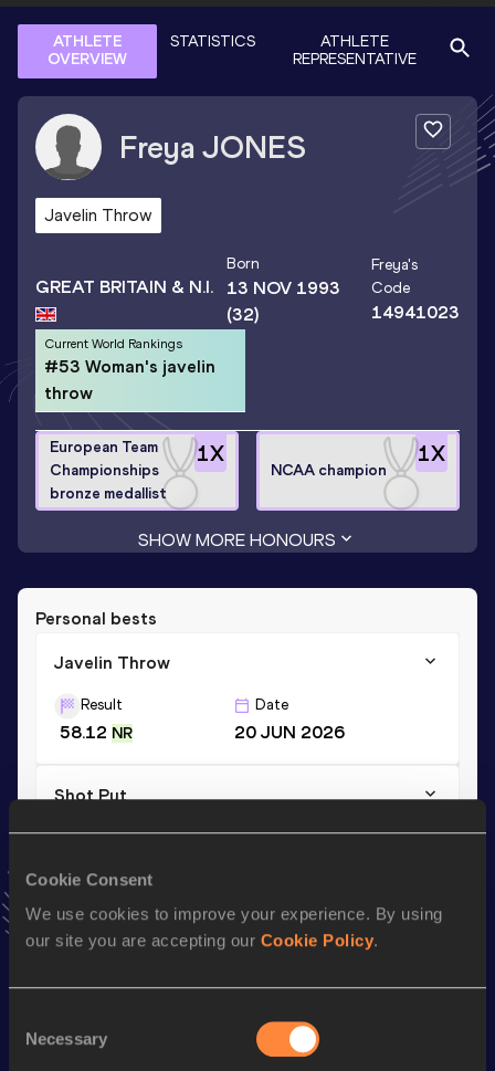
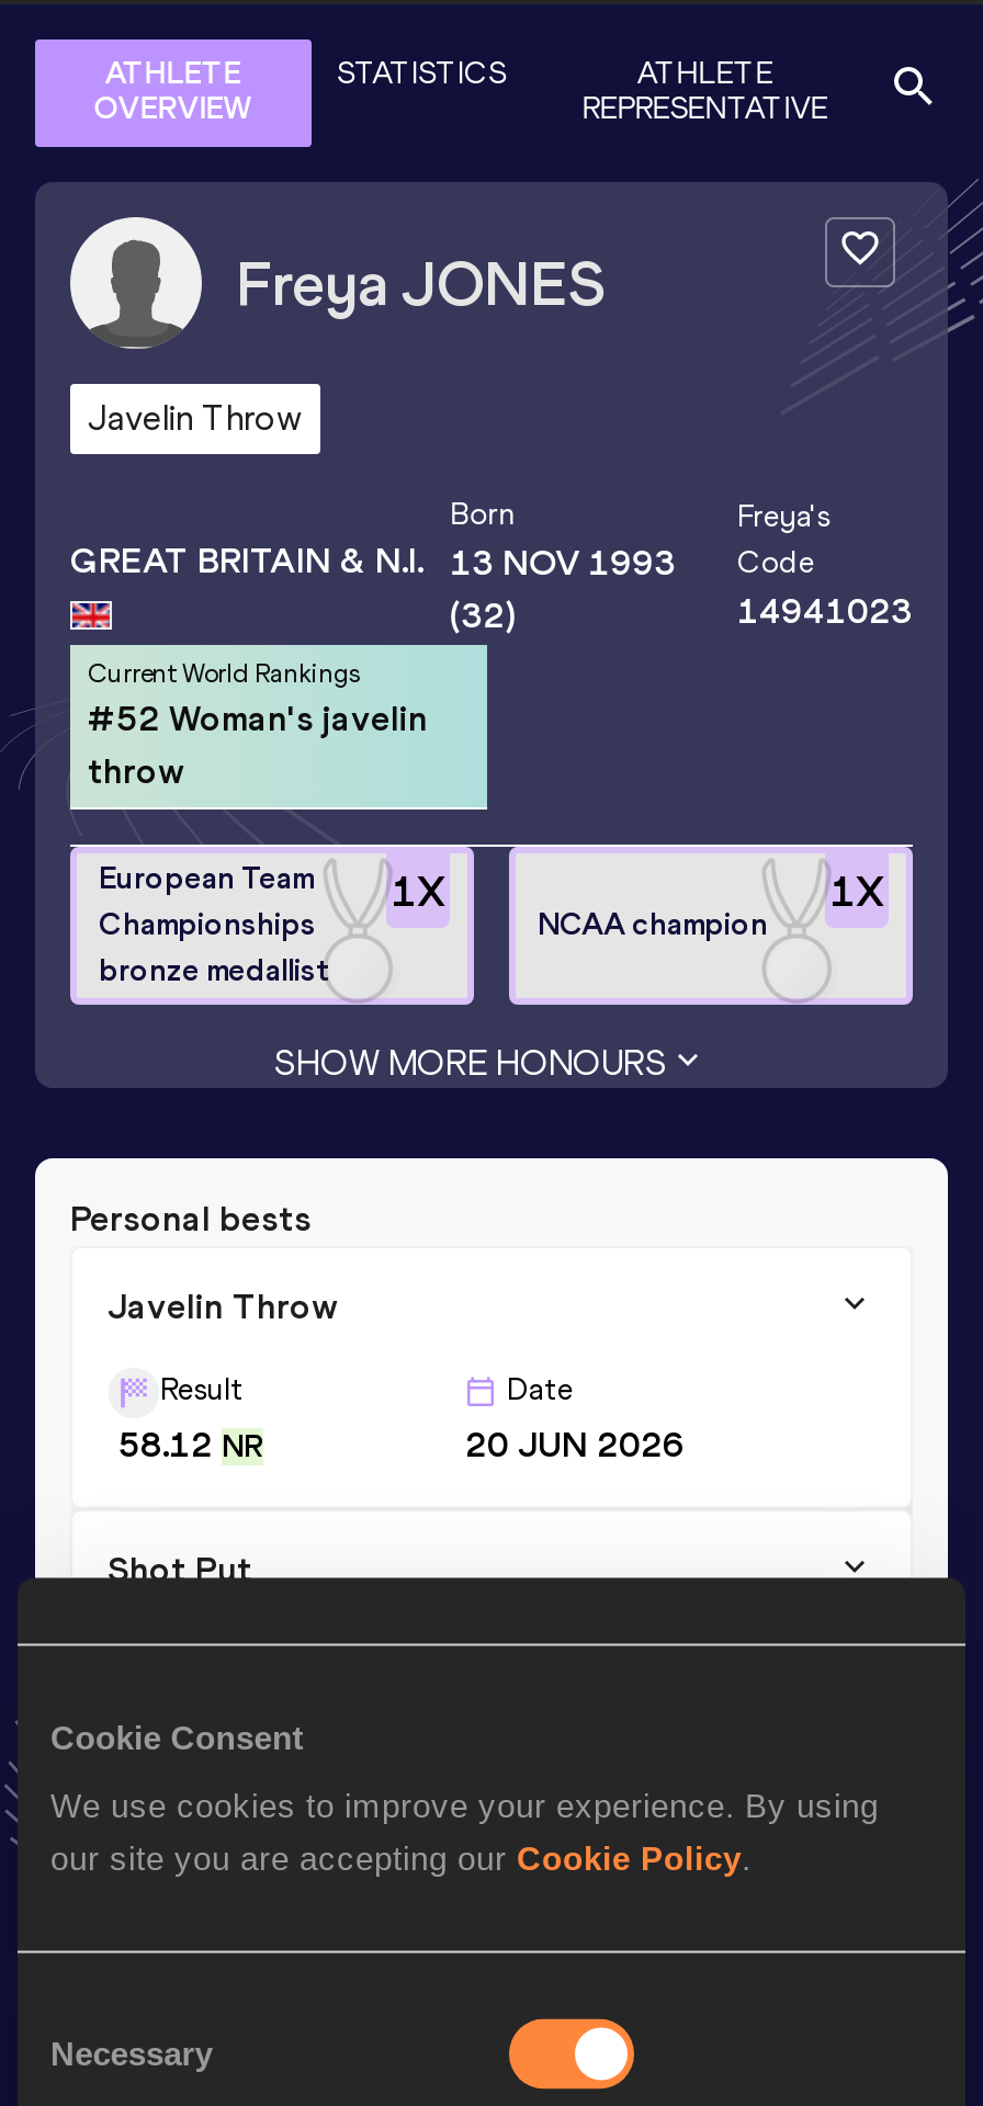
[44,355,215,376] #53 Woman's javelin -> [88,697,428,738] #52 Woman's javelin

